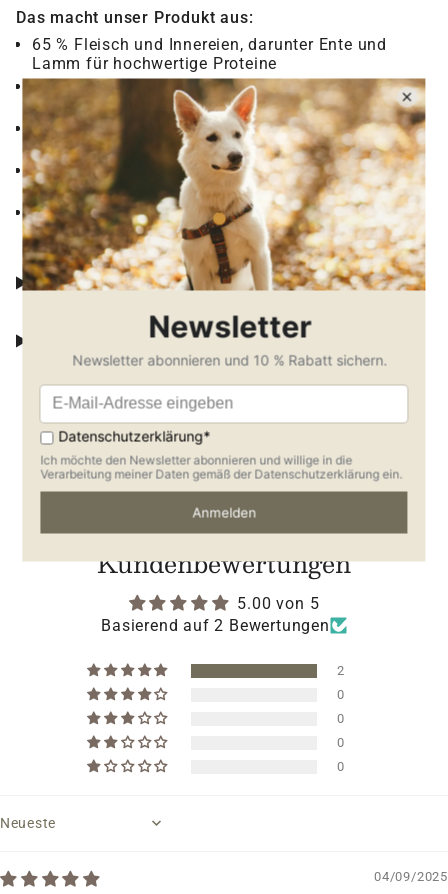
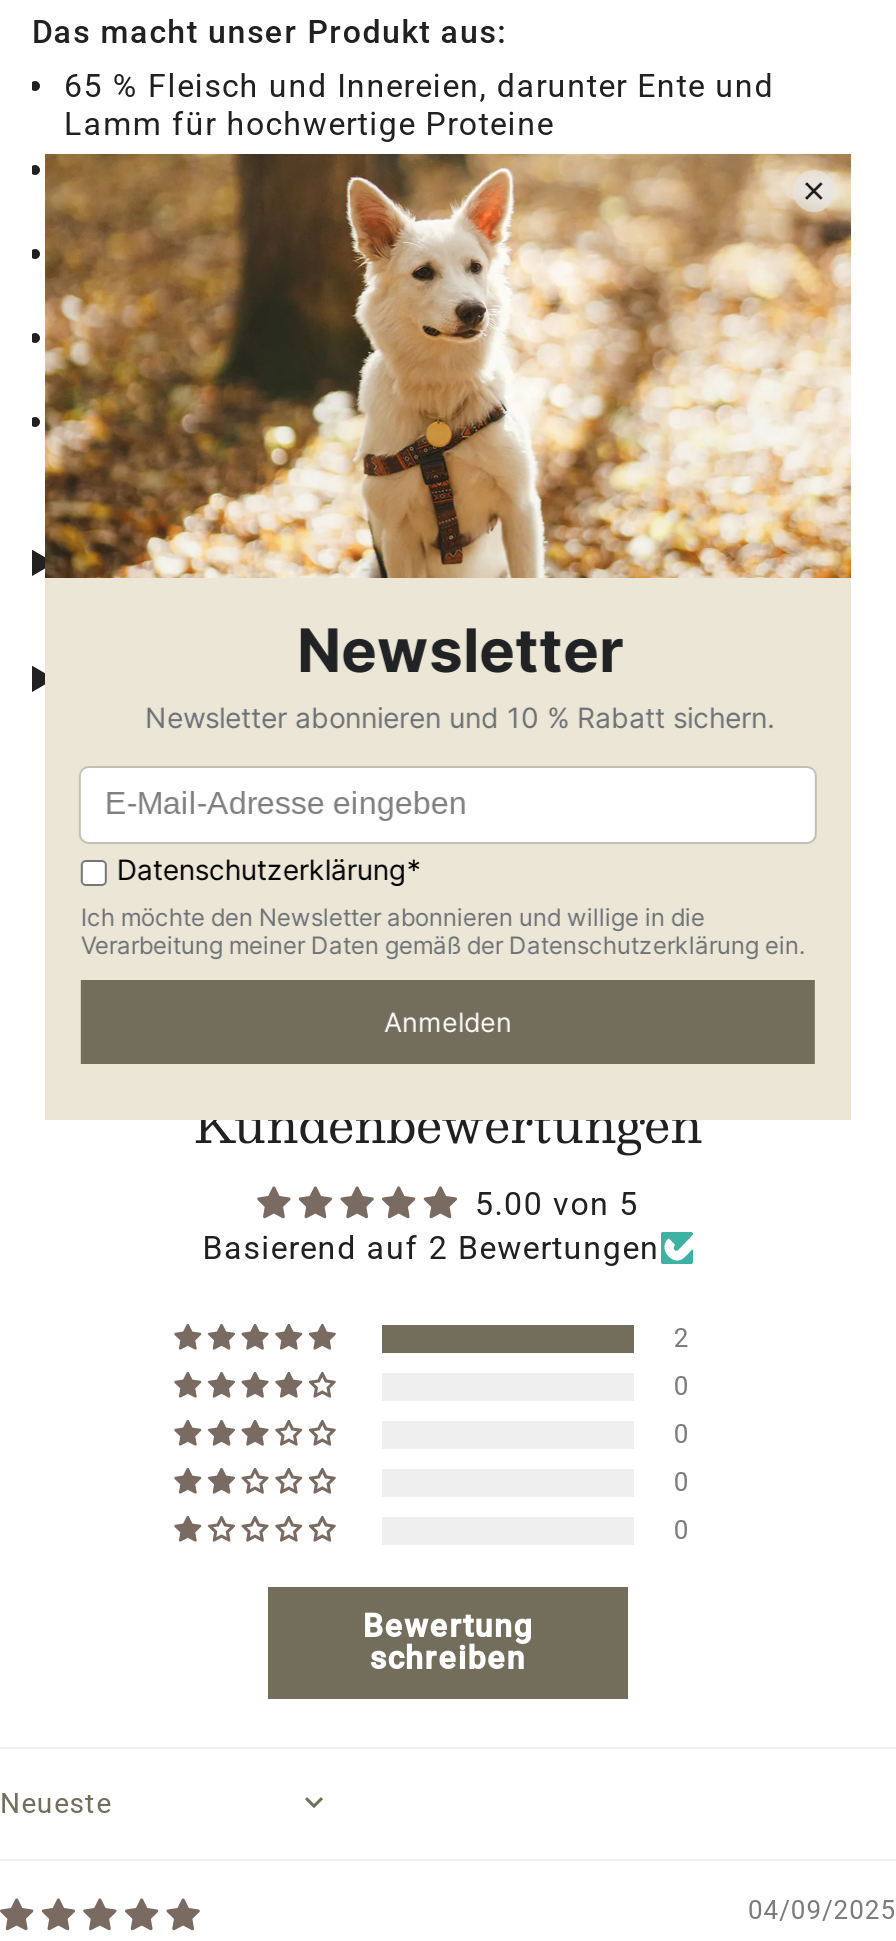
none -> [363,1607,533,1677] Bewertung | schreiben

